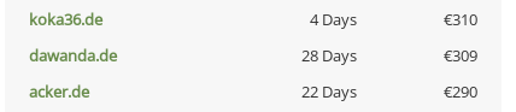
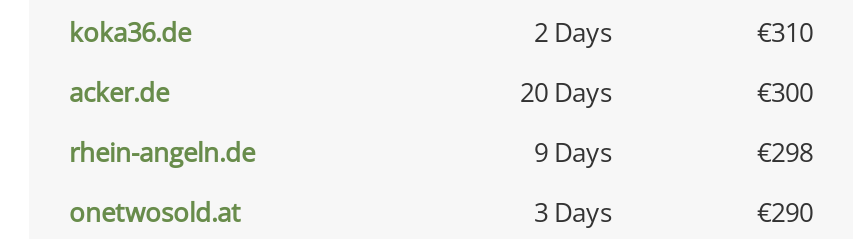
[309,8,356,30] 4 Days -> [534,14,612,50] 2 Days
[29,45,477,66] dawanda.de | 28 Days | €309 -> none
moved [29,81,89,102] -> [69,74,169,110]: acker.de
[301,81,356,102] 22 Days -> [69,74,813,230] 20 Days | €300 | rhein-angeln.de | 9 Days | €298 | onetwosold.at | 3 Days

